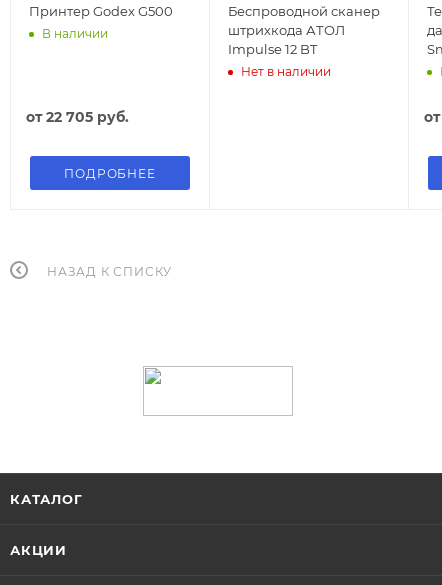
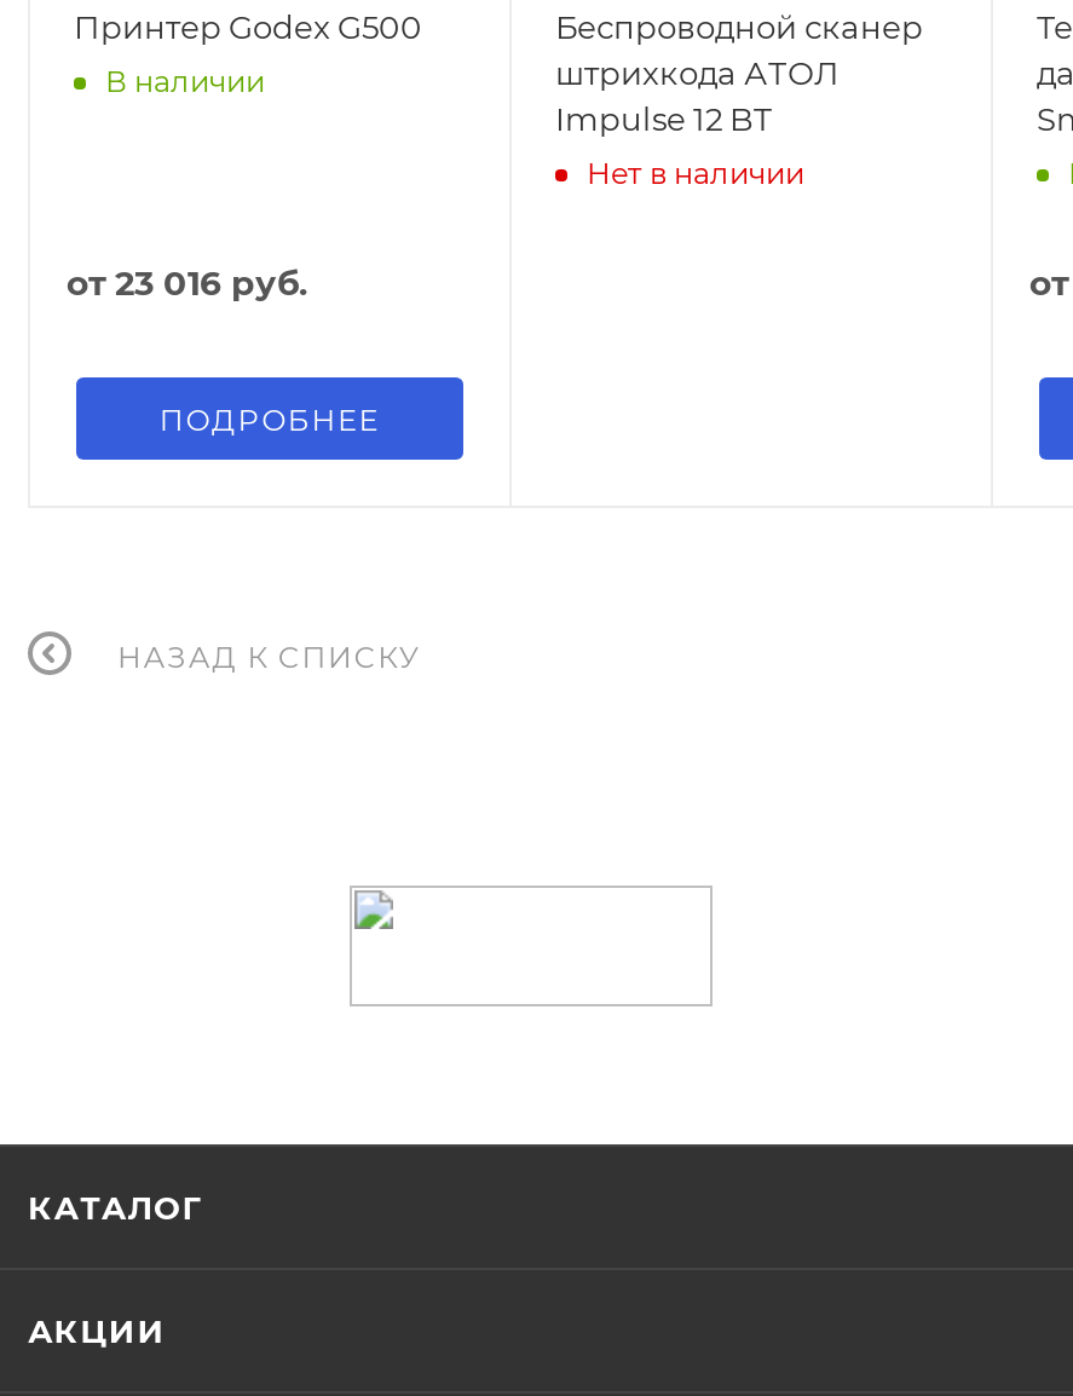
[26,108,129,126] от 22 705 руб. -> [67,262,308,306] от 23 016 руб.

